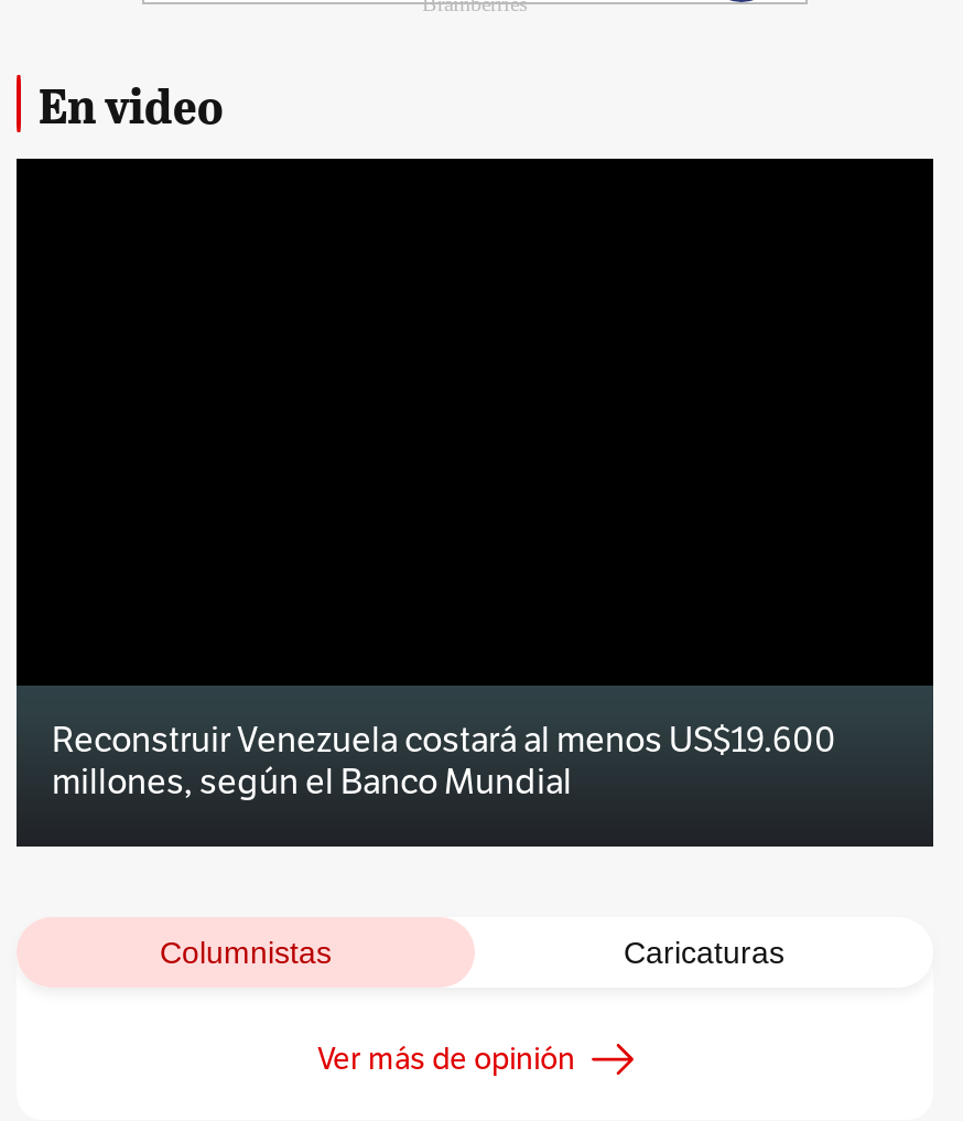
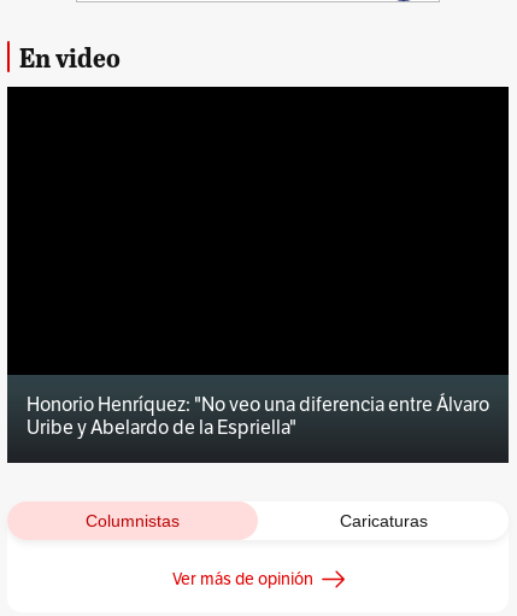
[52,717,836,805] Reconstruir Venezuela costará al menos US$19.600 | millones, según el Banco Mundial -> [27,392,489,440] Honorio Henríquez: "No veo una diferencia entre Álvaro | Uribe y Abelardo de la Espriella"

